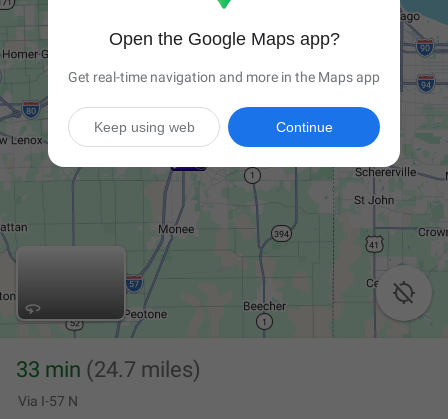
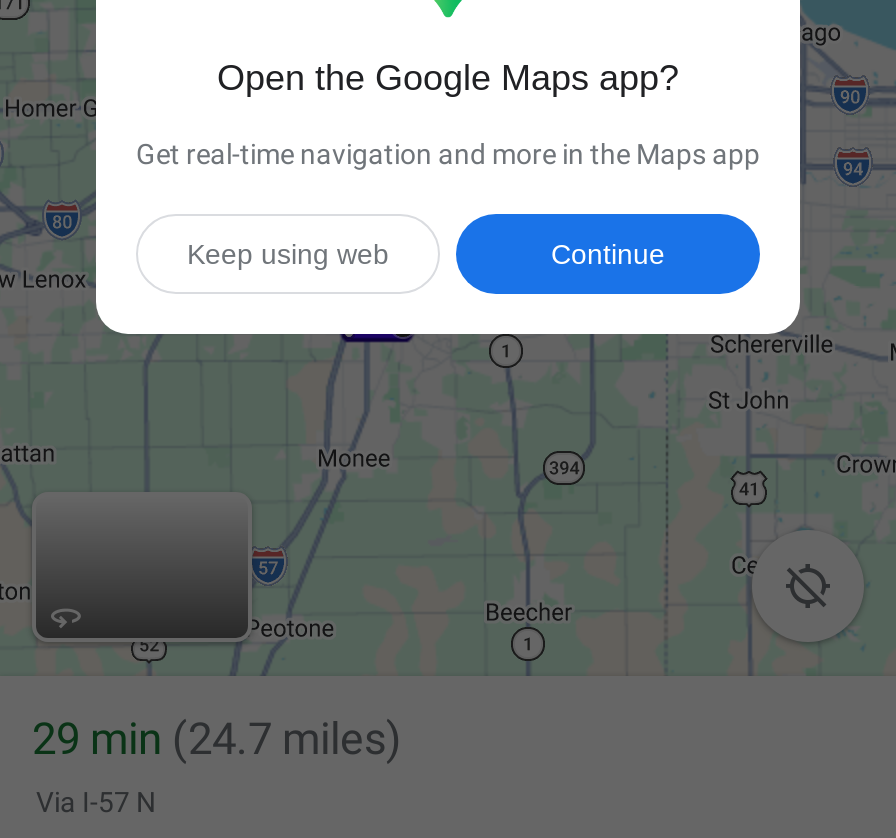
[16,357,201,382] 33 min (24.7 miles) -> [32,714,402,764] 29 min (24.7 miles)

